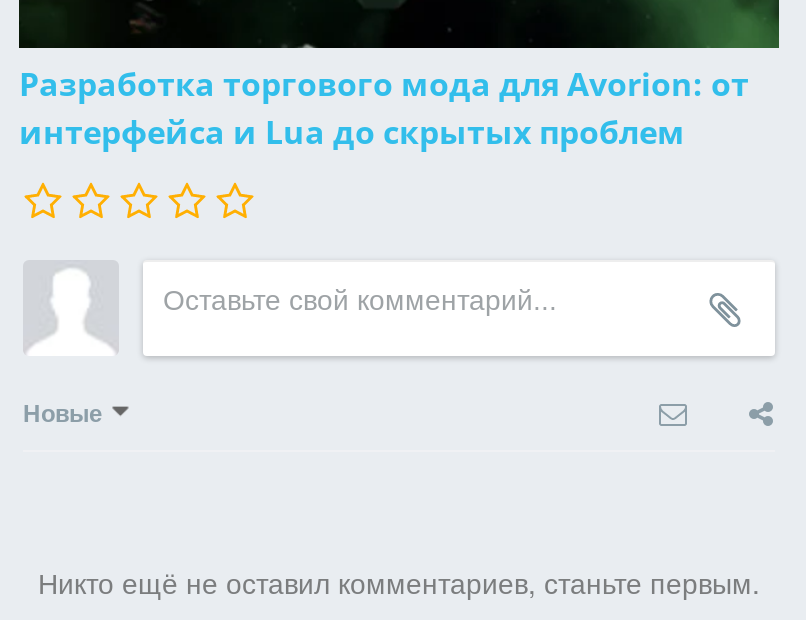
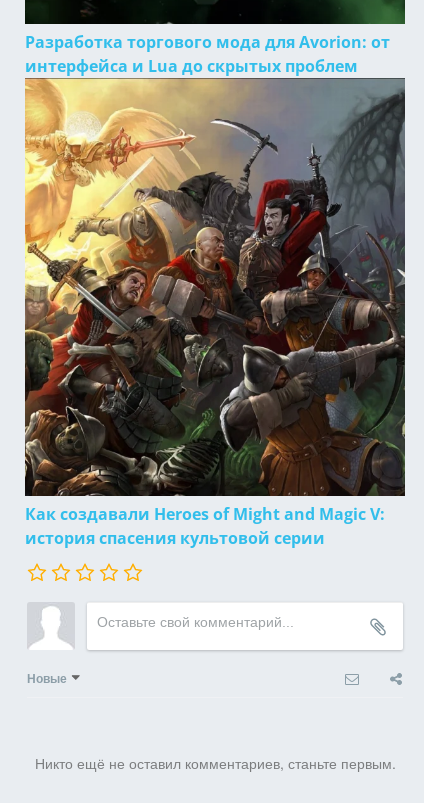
none -> [24,77,405,549] [image] | Как создавали Heroes of Might and Magic V: | история спасения культовой серии

